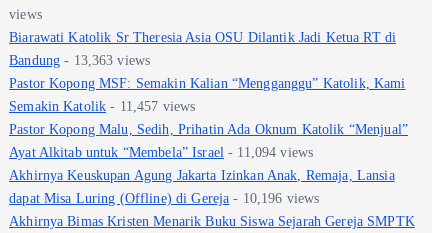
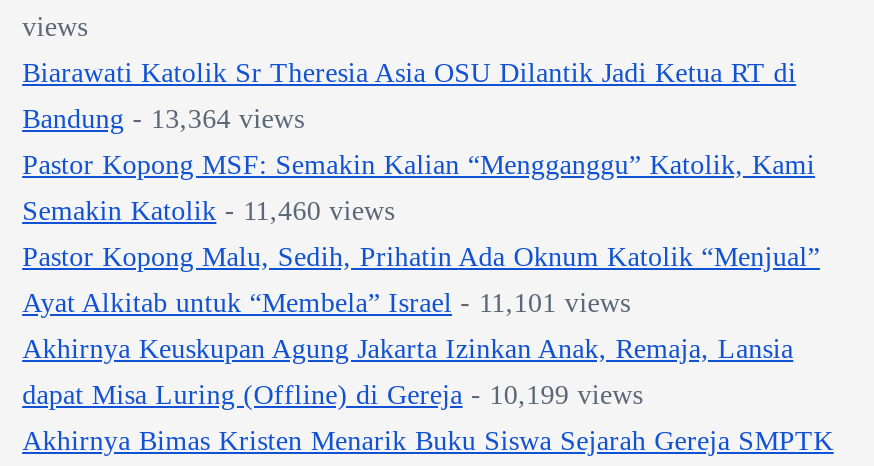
[9,52,150,68] Bandung - 13,363 views -> [22,103,304,135] Bandung - 13,364 views
[9,98,195,114] Semakin Katolik - 11,457 views -> [22,195,395,227] Semakin Katolik - 11,460 views
[9,144,313,160] Ayat Alkitab untuk “Membela” Israel - 11,094 views -> [22,287,630,319] Ayat Alkitab untuk “Membela” Israel - 11,101 views
[9,190,319,206] dapat Misa Luring (Offline) di Gereja - 10,196 views -> [22,379,643,411] dapat Misa Luring (Offline) di Gereja - 10,199 views

